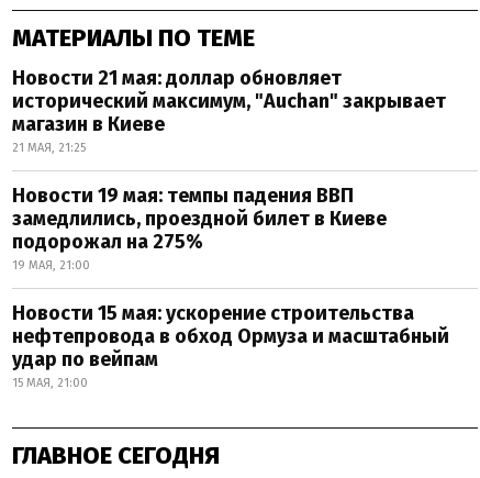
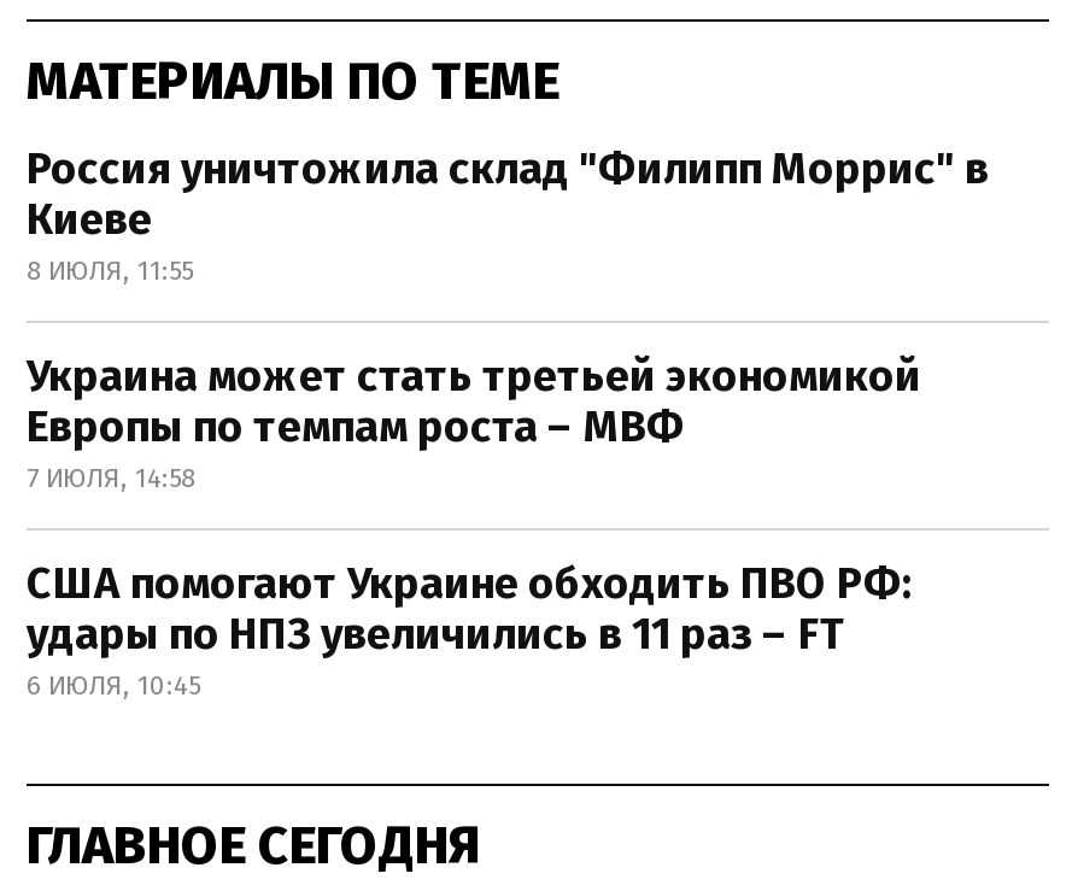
[12,66,446,155] Новости 21 мая: доллар обновляет | исторический максимум, "Auchan" закрывает | магазин в Киеве | 21 МАЯ, 21:25 -> [27,142,989,287] Россия уничтожила склад "Филипп Моррис" в | Киеве | 8 ИЮЛЯ, 11:55
[12,184,387,273] Новости 19 мая: темпы падения ВВП | замедлились, проездной билет в Киеве | подорожал на 275% | 19 МАЯ, 21:00 -> [27,350,921,494] Украина может стать третьей экономикой | Европы по темпам роста – МВФ | 7 ИЮЛЯ, 14:58
[12,301,449,390] Новости 15 мая: ускорение строительства | нефтепровода в обход Ормуза и масштабный | удар по вейпам | 15 МАЯ, 21:00 -> [27,557,912,702] США помогают Украине обходить ПВО РФ: | удары по НПЗ увеличились в 11 раз – FT | 6 ИЮЛЯ, 10:45

